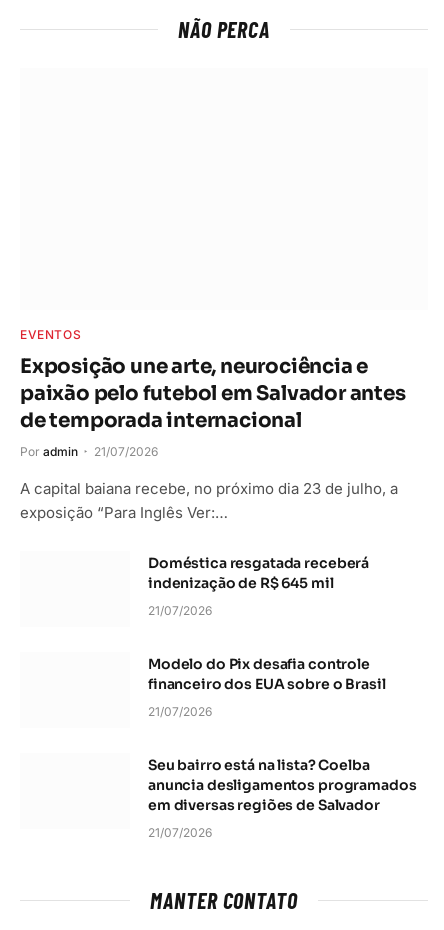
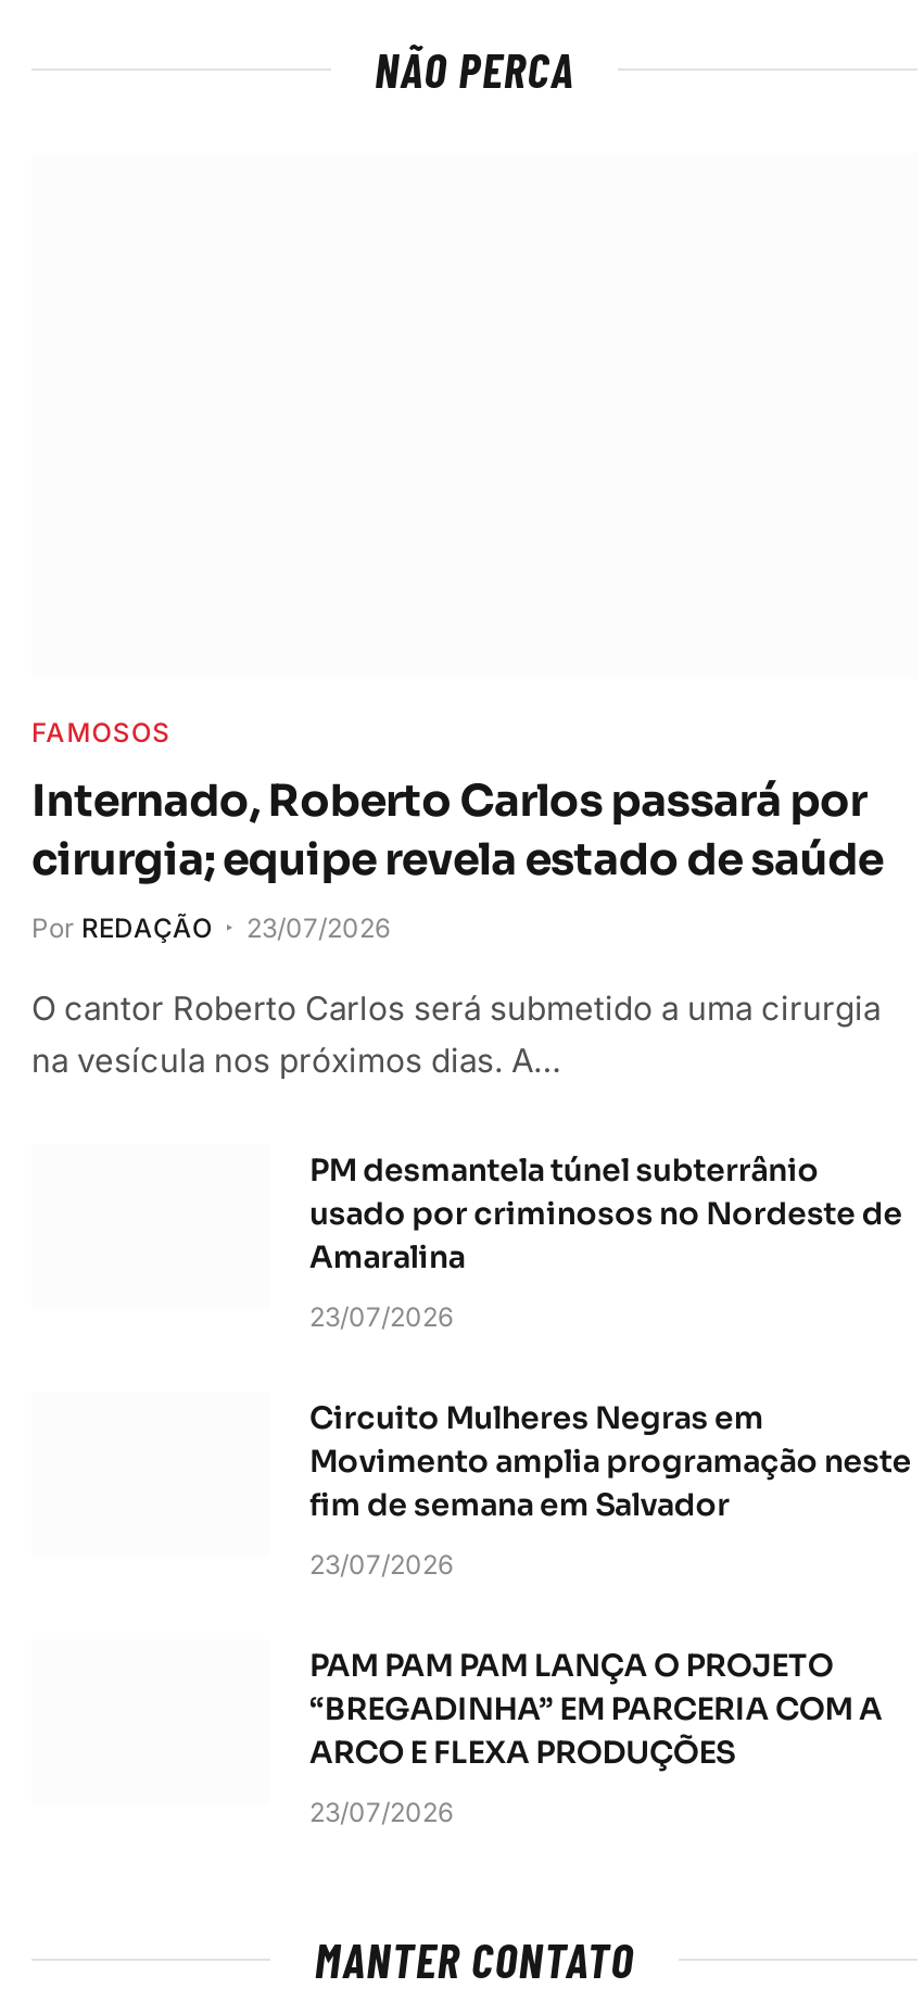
[20,327,81,342] EVENTOS -> [31,717,171,749] FAMOSOS
[20,354,406,459] Exposição une arte, neurociência e | paixão pelo futebol em Salvador antes | de temporada internacional | Por admin | 21/07/2026 -> [31,775,883,945] Internado, Roberto Carlos passará por | cirurgia; equipe revela estado de saúde | Por REDAÇÃO | 23/07/2026
[20,479,398,522] A capital baiana recebe, no próximo dia 23 de julho, a | exposição “Para Inglês Ver:… -> [31,988,881,1082] O cantor Roberto Carlos será submetido a uma cirurgia | na vesícula nos próximos dias. A…
[148,554,369,592] Doméstica resgatada receberá | indenização de R$ 645 mil -> [309,1151,903,1277] PM desmantela túnel subterrânio | usado por criminosos no Nordeste de | Amaralina
[148,603,212,618] 21/07/2026 -> [309,1301,453,1334] 23/07/2026
[148,655,385,693] Modelo do Pix desafia controle | financeiro dos EUA sobre o Brasil -> [309,1399,911,1525] Circuito Mulheres Negras em | Movimento amplia programação neste | fim de semana em Salvador
[148,704,212,719] 21/07/2026 -> [309,1549,453,1581] 23/07/2026
[148,756,416,814] Seu bairro está na lista? Coelba | anuncia desligamentos programados | em diversas regiões de Salvador -> [309,1647,882,1773] PAM PAM PAM LANÇA O PROJETO | “BREGADINHA” EM PARCERIA COM A | ARCO E FLEXA PRODUÇÕES
[148,825,212,840] 21/07/2026 -> [309,1797,453,1829] 23/07/2026

